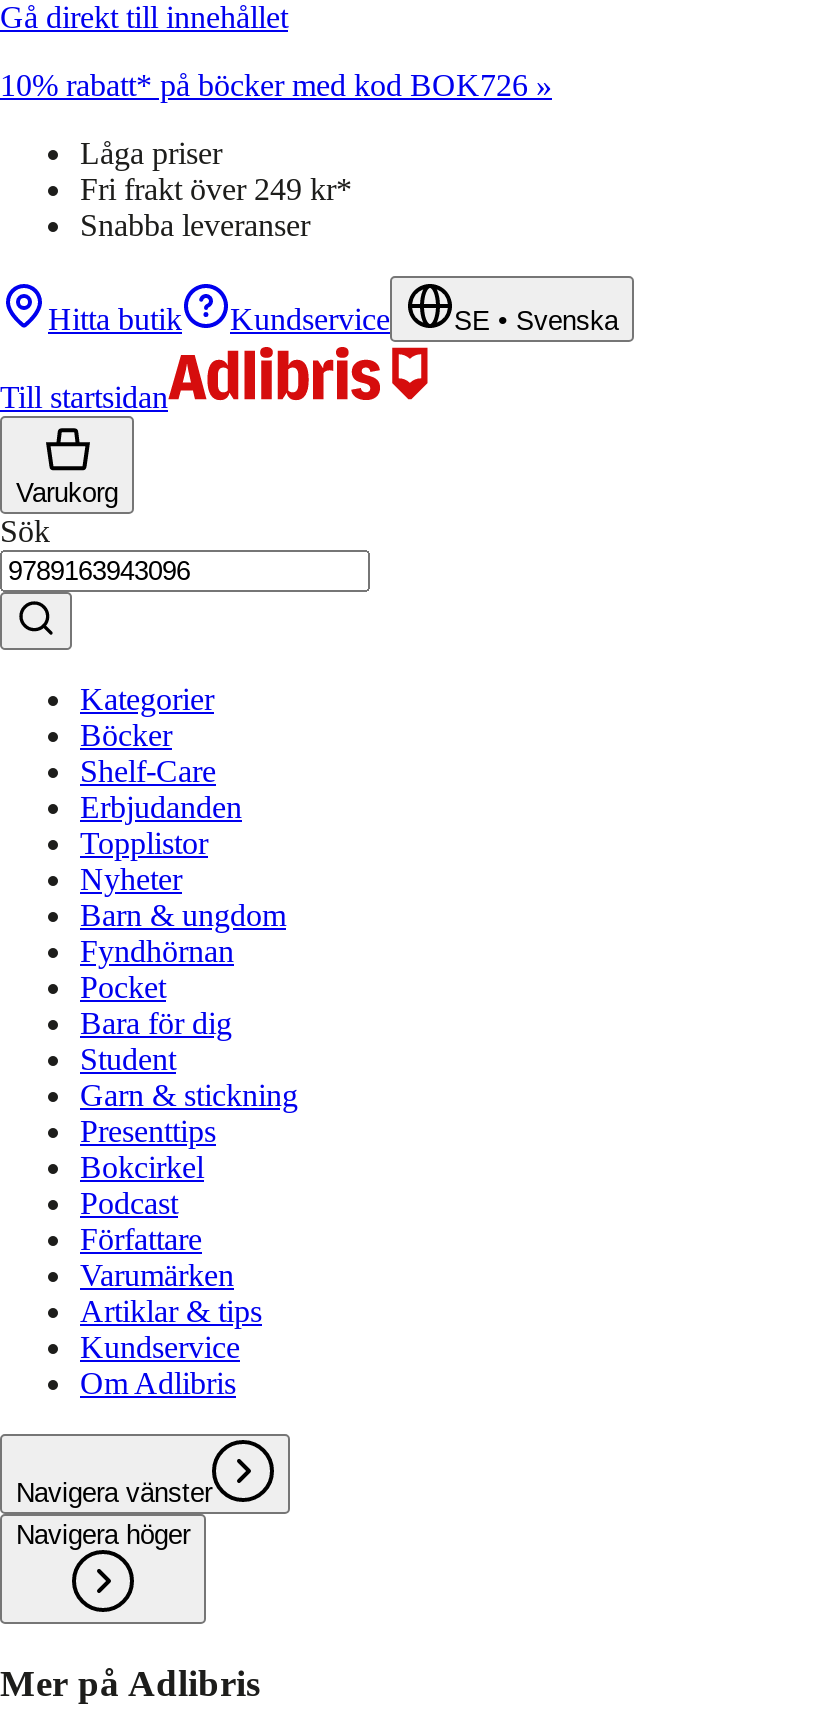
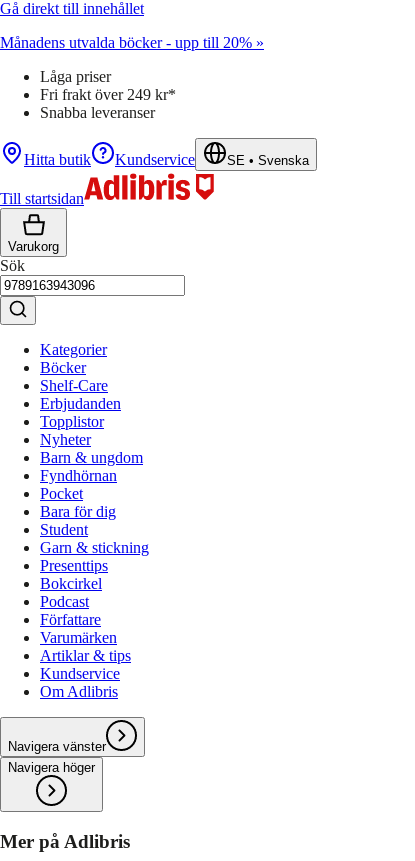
[0,68,552,102] 10% rabatt* på böcker med kod BOK726 » -> [0,34,264,51] Månadens utvalda böcker - upp till 20% »

